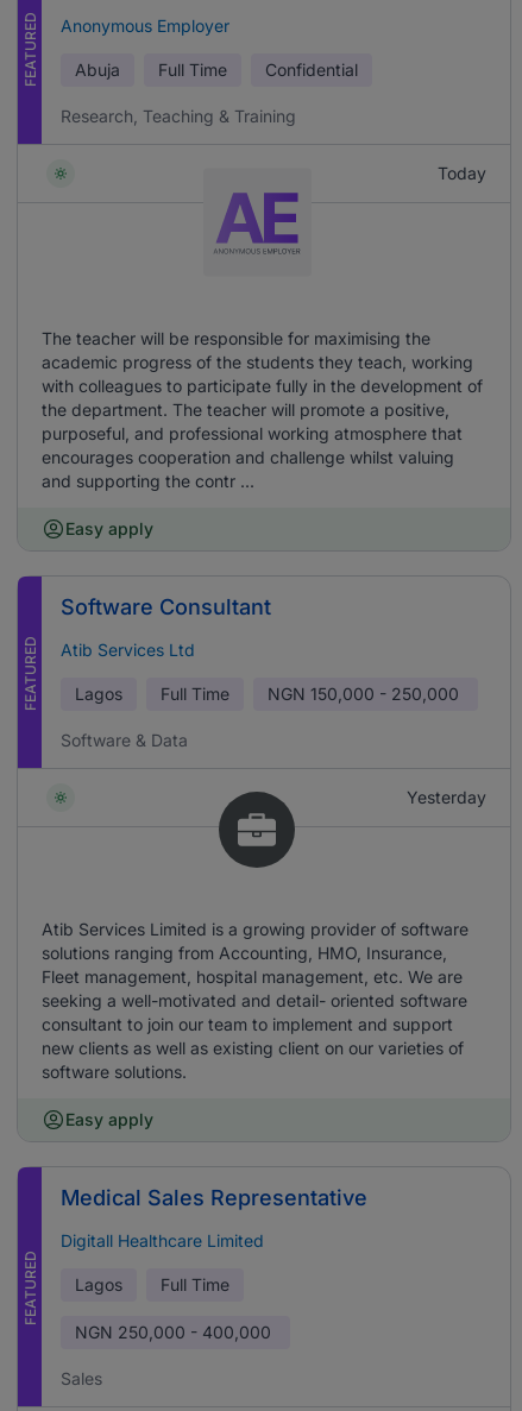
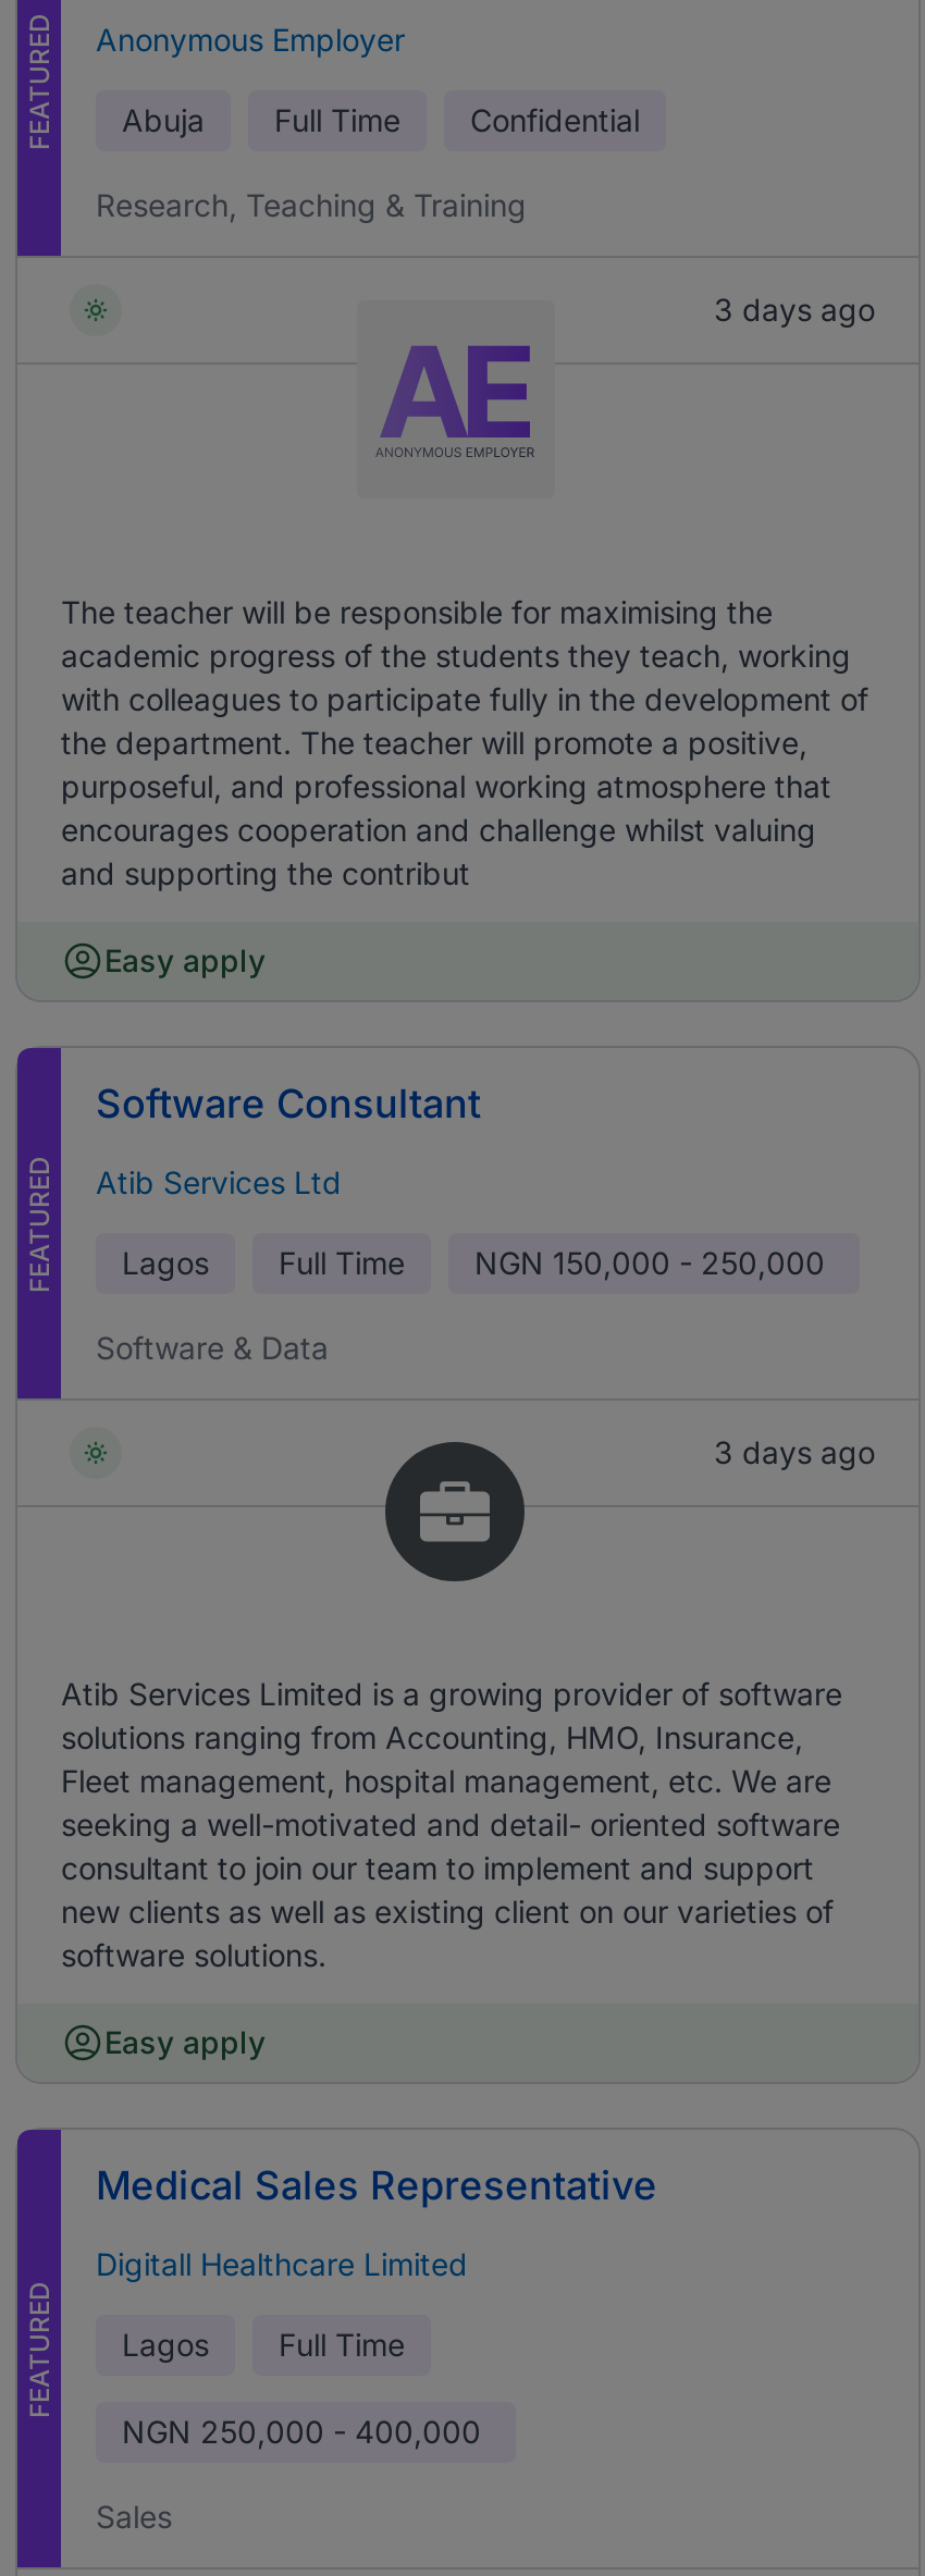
[438,163,486,183] Today -> [714,291,875,328] 3 days ago
[42,471,254,491] and supporting the contr ... -> [61,854,470,891] and supporting the contribut
[407,787,486,807] Yesterday -> [714,1433,875,1470] 3 days ago

